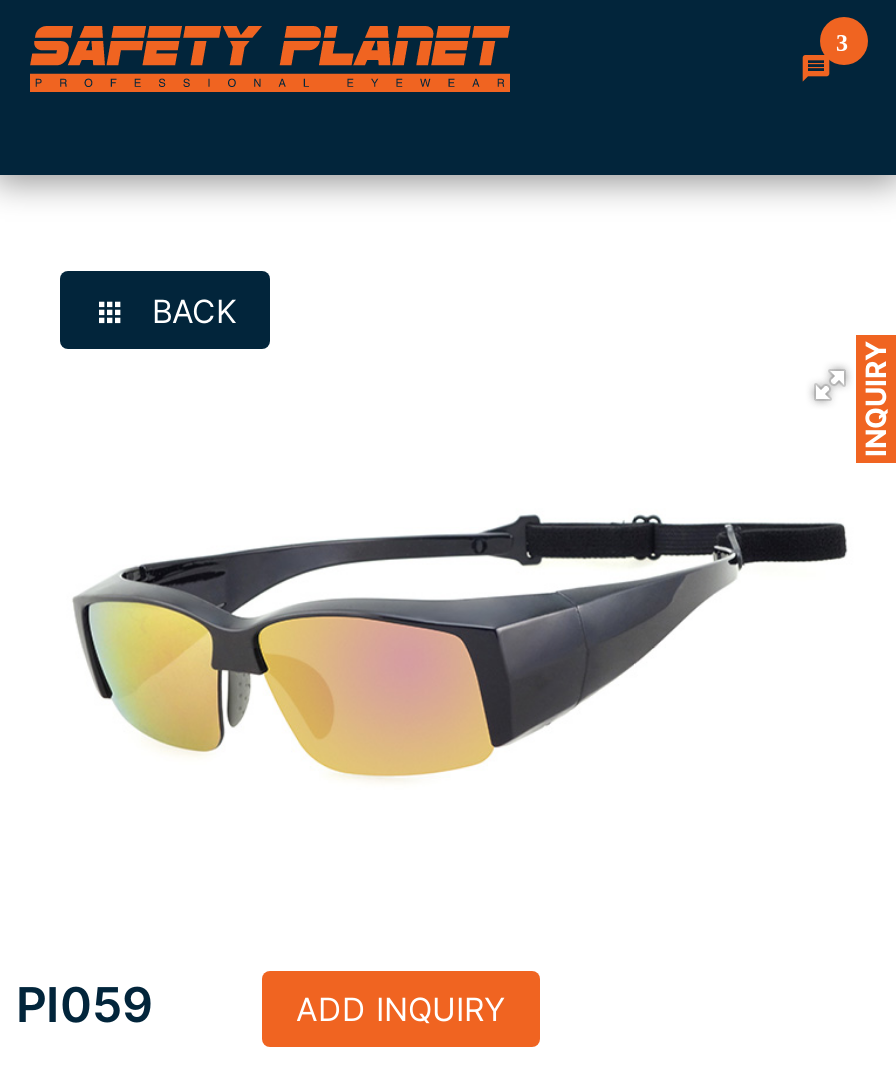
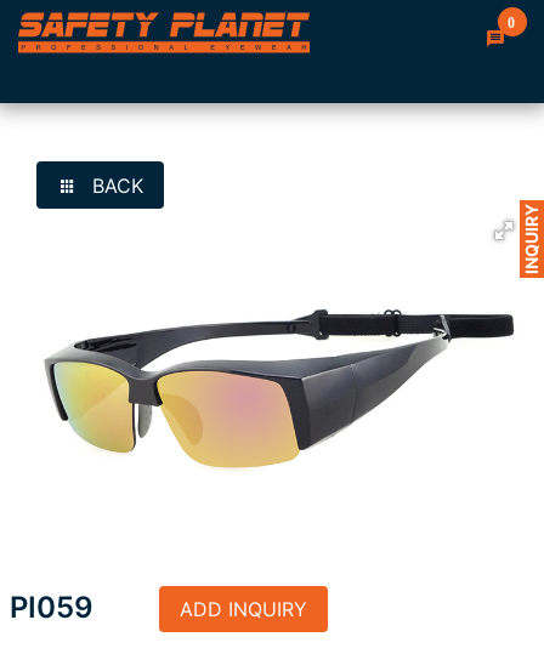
[836,29,848,53] 3 -> [508,15,515,29] 0

